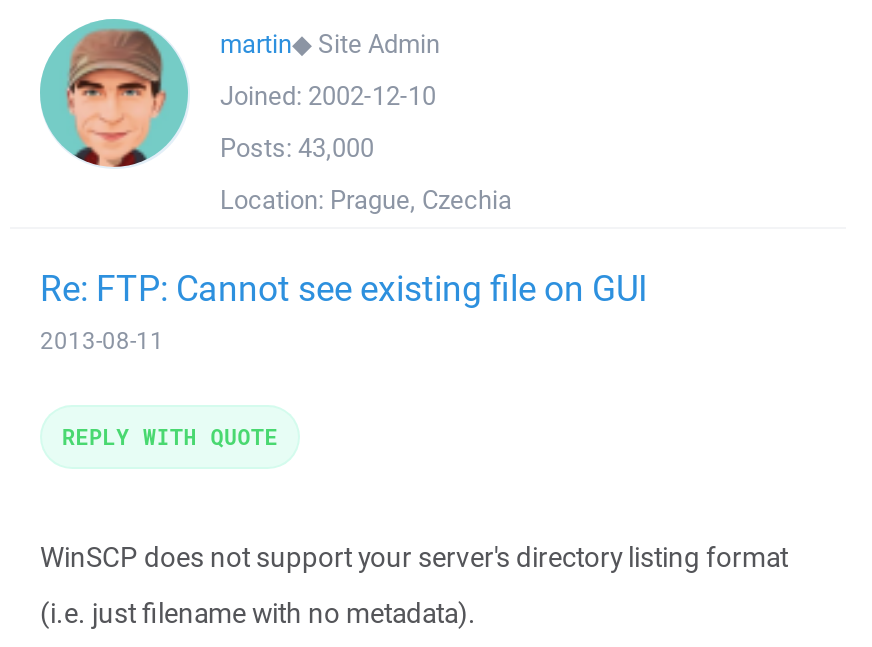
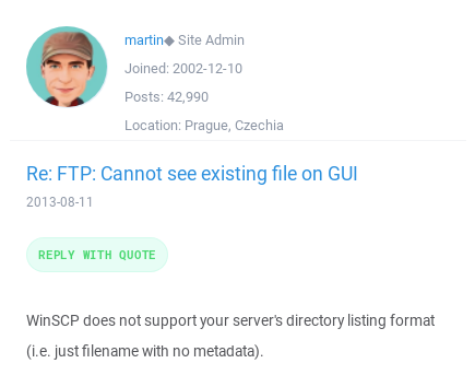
[220,131,374,165] Posts: 43,000 -> [124,87,209,106] Posts: 42,990

